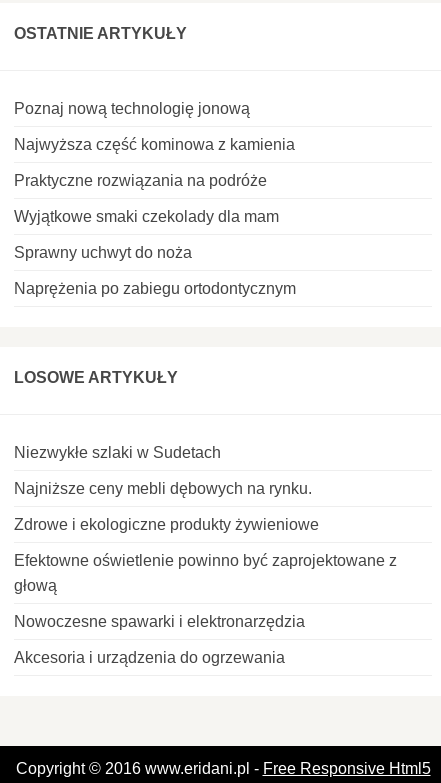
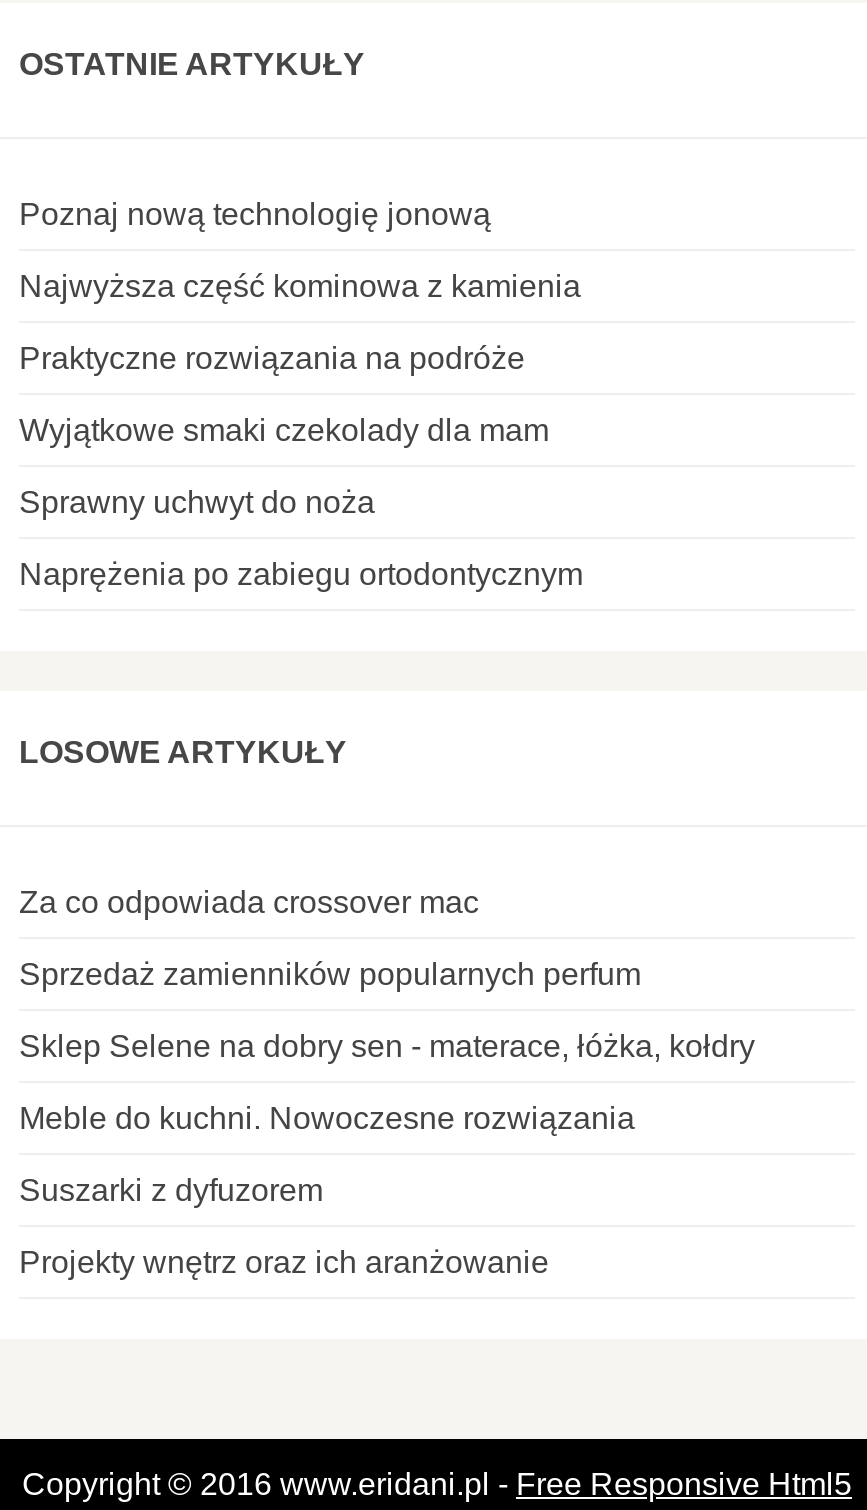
[14,444,397,666] Niezwykłe szlaki w Sudetach | Najniższe ceny mebli dębowych na rynku. | Zdrowe i ekologiczne produkty żywieniowe | Efektowne oświetlenie powinno być zaprojektowane z | głową | Nowoczesne spawarki i elektronarzędzia | Akcesoria i urządzenia do ogrzewania -> [19,884,755,1278] Za co odpowiada crossover mac | Sprzedaż zamienników popularnych perfum | Sklep Selene na dobry sen - materace, łóżka, kołdry | Meble do kuchni. Nowoczesne rozwiązania | Suszarki z dyfuzorem | Projekty wnętrz oraz ich aranżowanie

